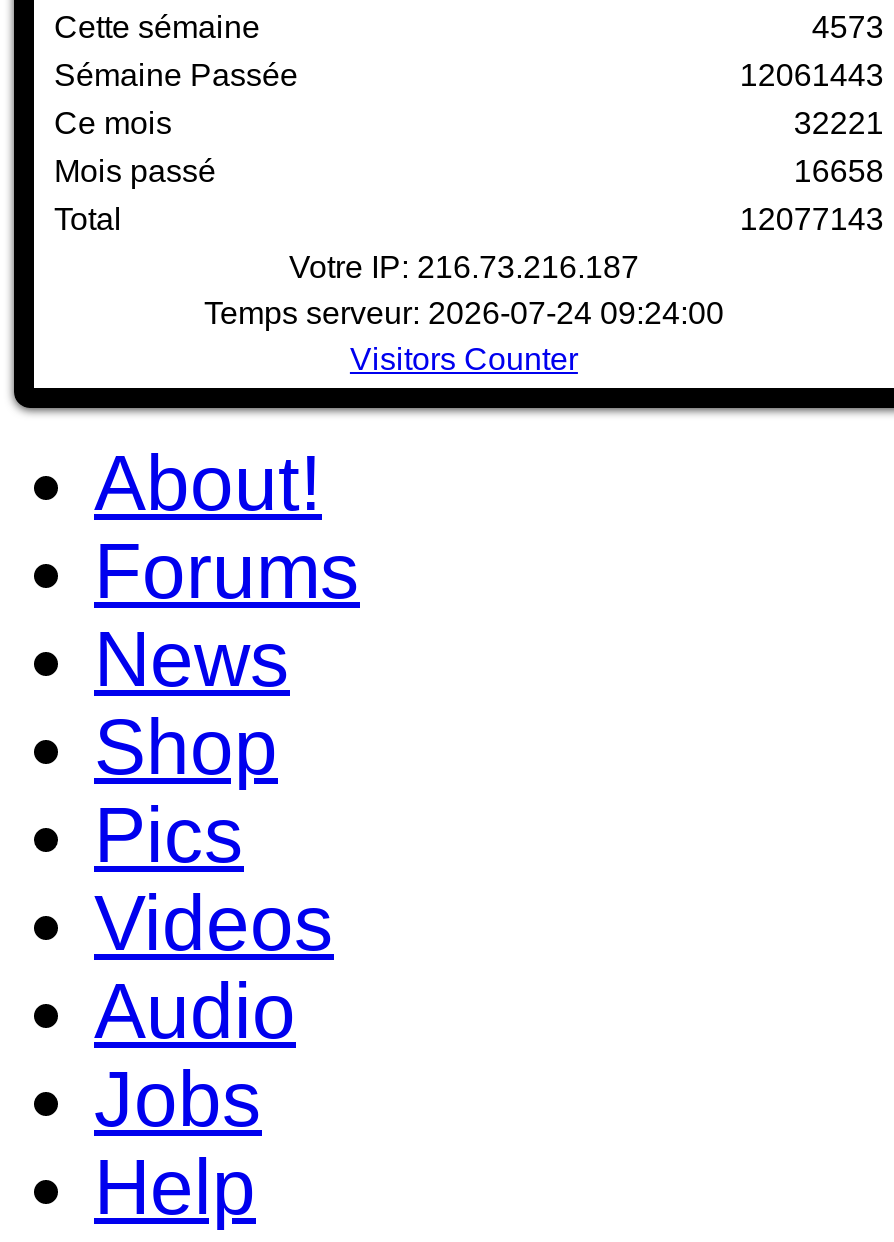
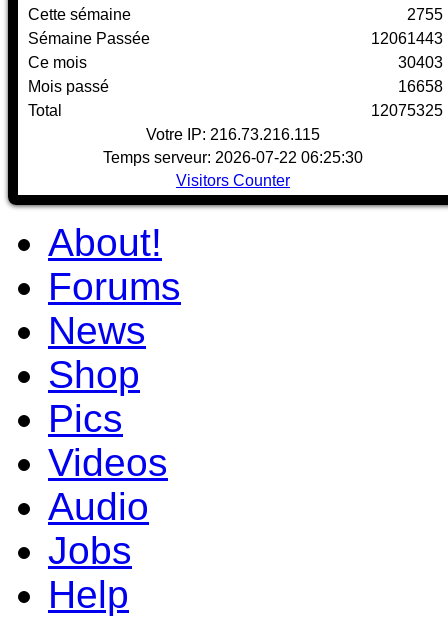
[812,9,884,43] 4573 -> [407,6,443,23] 2755
[794,105,884,139] 32221 -> [398,54,443,71] 30403
[740,201,884,235] 12077143 -> [371,102,443,119] 12075325
[289,249,639,283] Votre IP: 216.73.216.187 -> [146,126,320,143] Votre IP: 216.73.216.115
[204,295,724,329] Temps serveur: 2026-07-24 09:24:00 -> [103,149,363,166] Temps serveur: 2026-07-22 06:25:30

